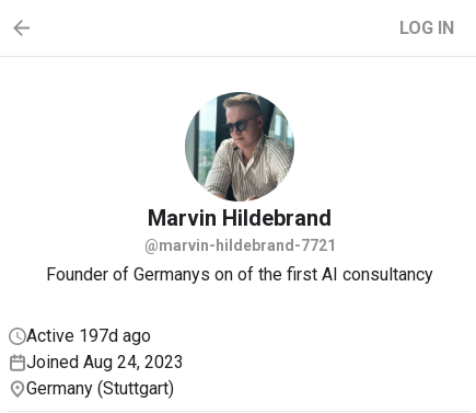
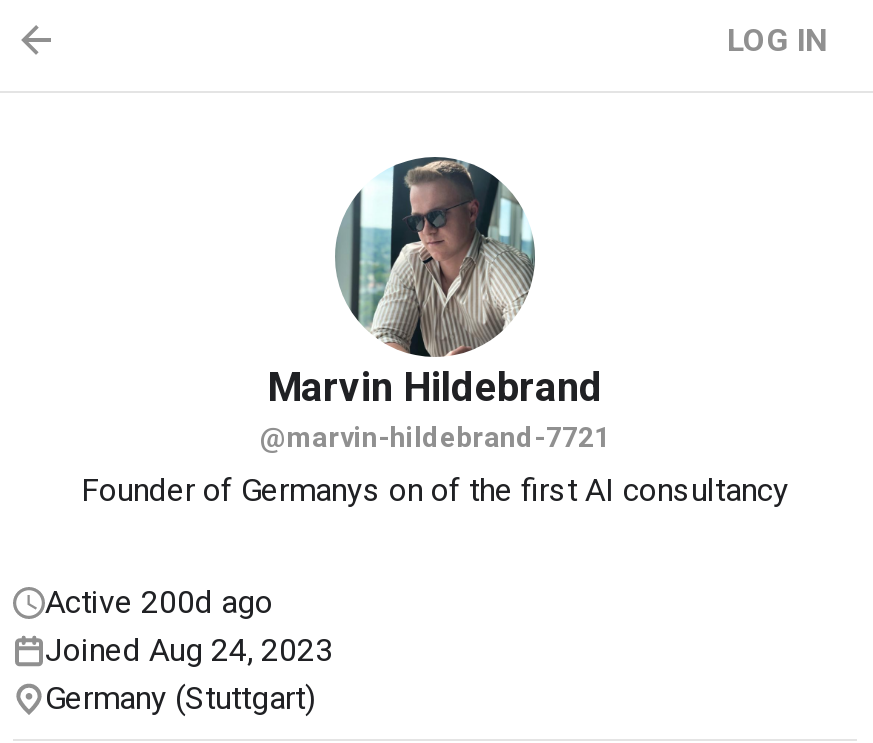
[26,325,151,346] Active 197d ago -> [45,583,273,621] Active 200d ago

